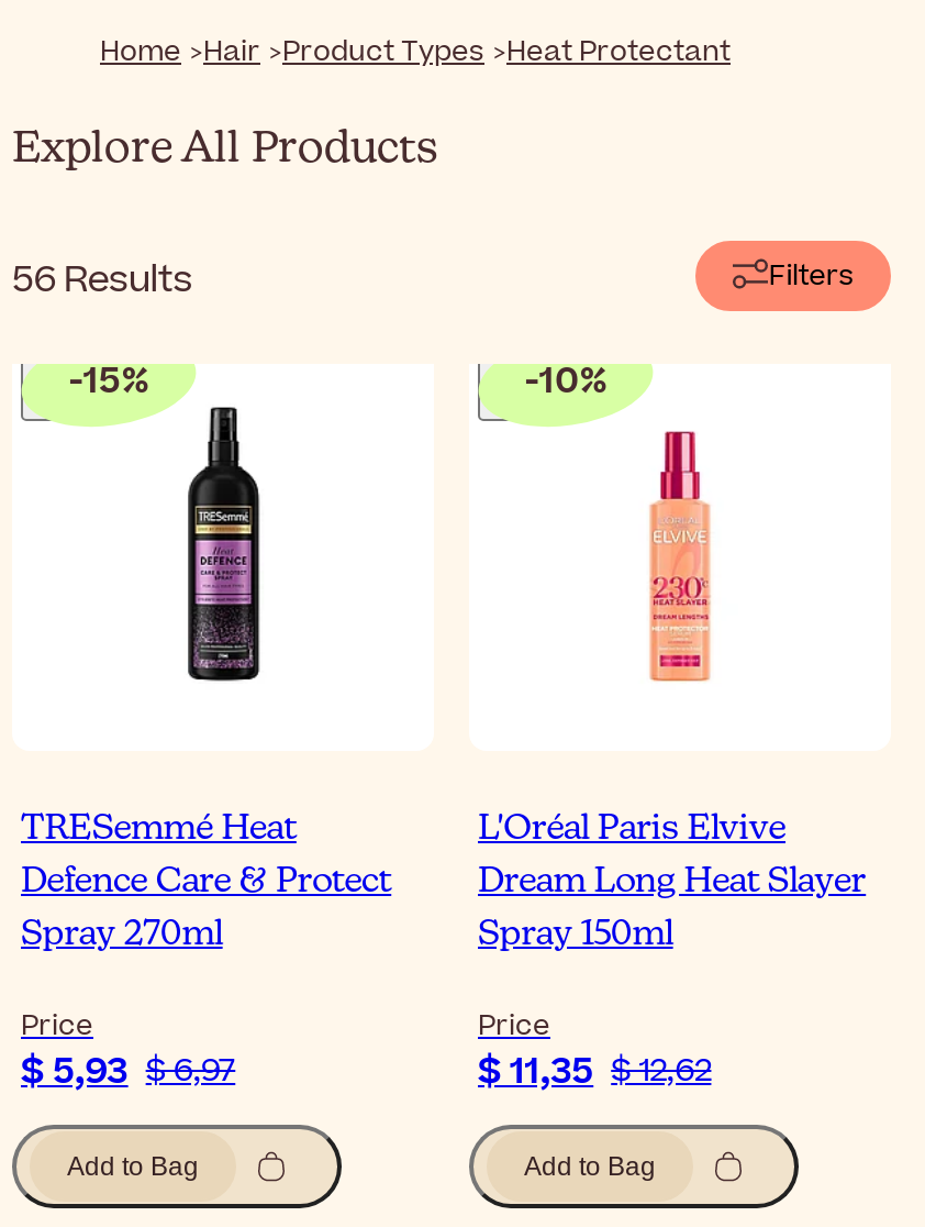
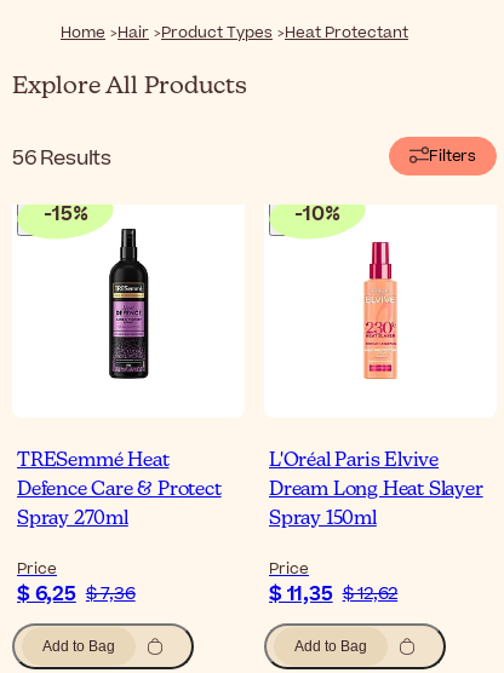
[21,1046,235,1099] $ 5,93 $ 6,97 -> [17,580,135,609] $ 6,25 $ 7,36

